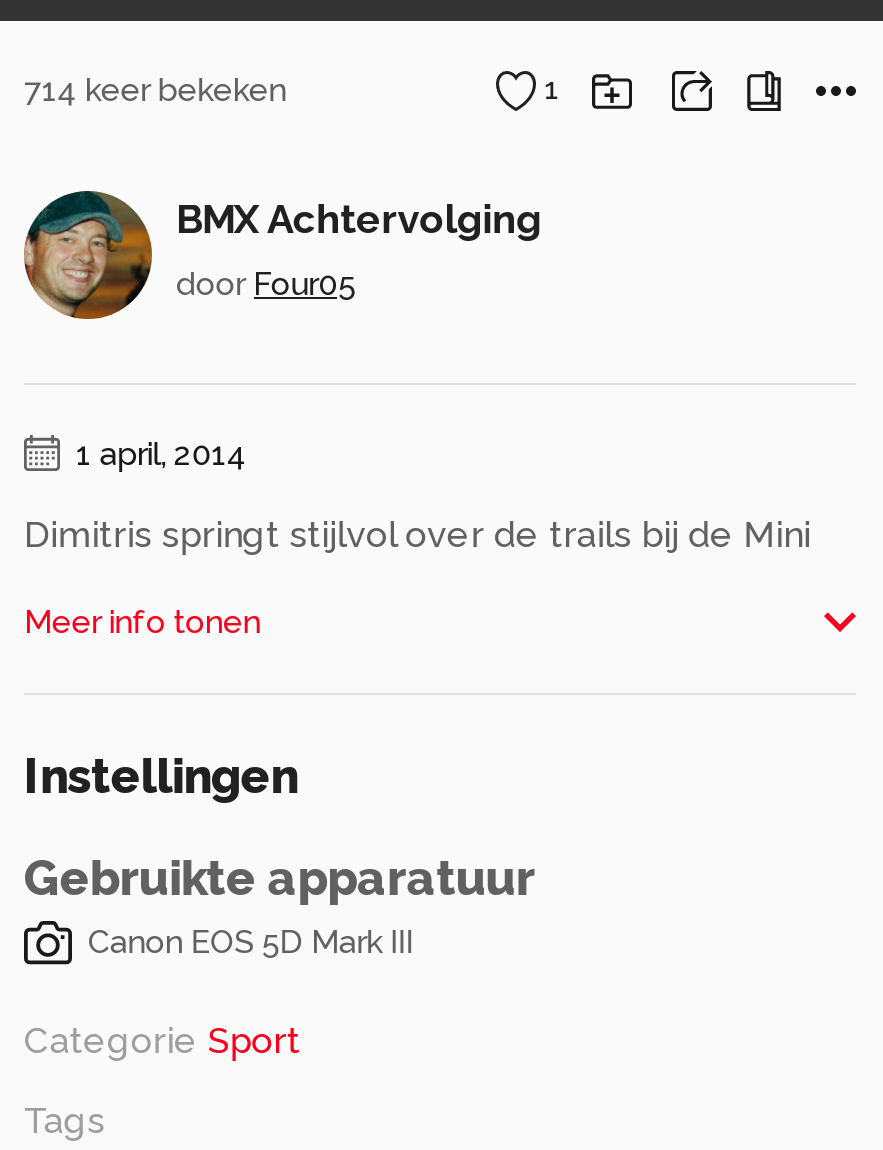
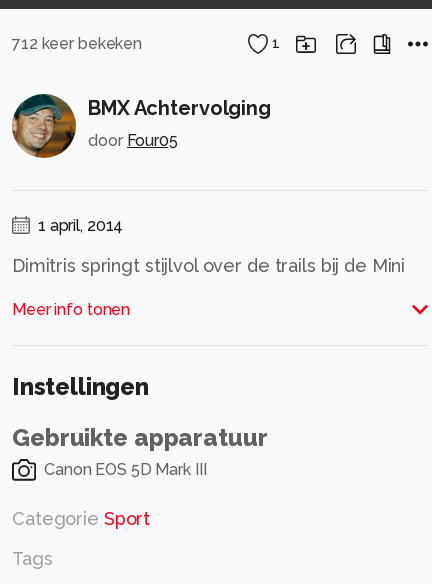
[24,71,286,109] 714 keer bekeken -> [12,34,142,53] 712 keer bekeken

